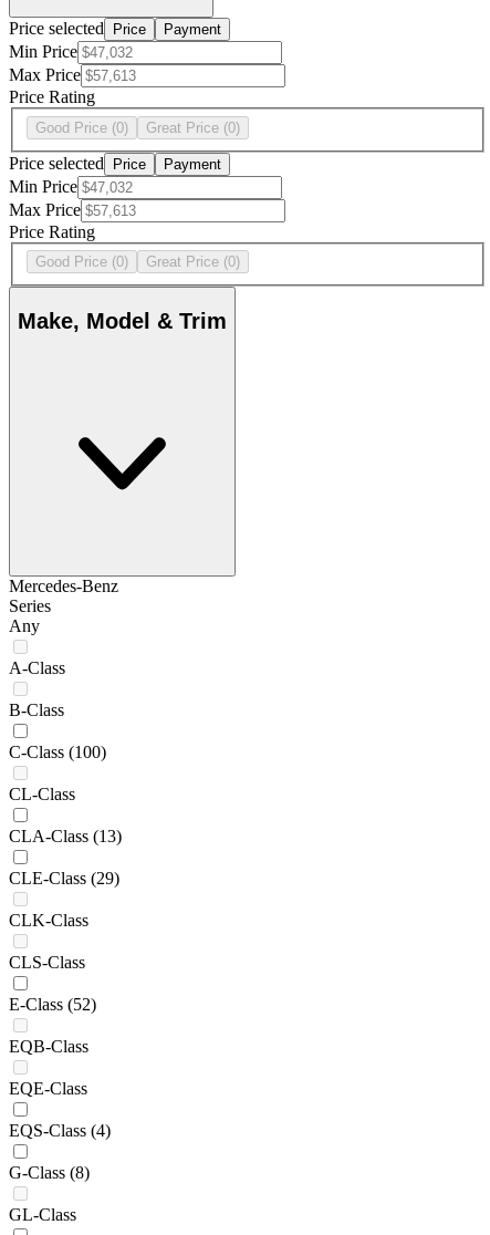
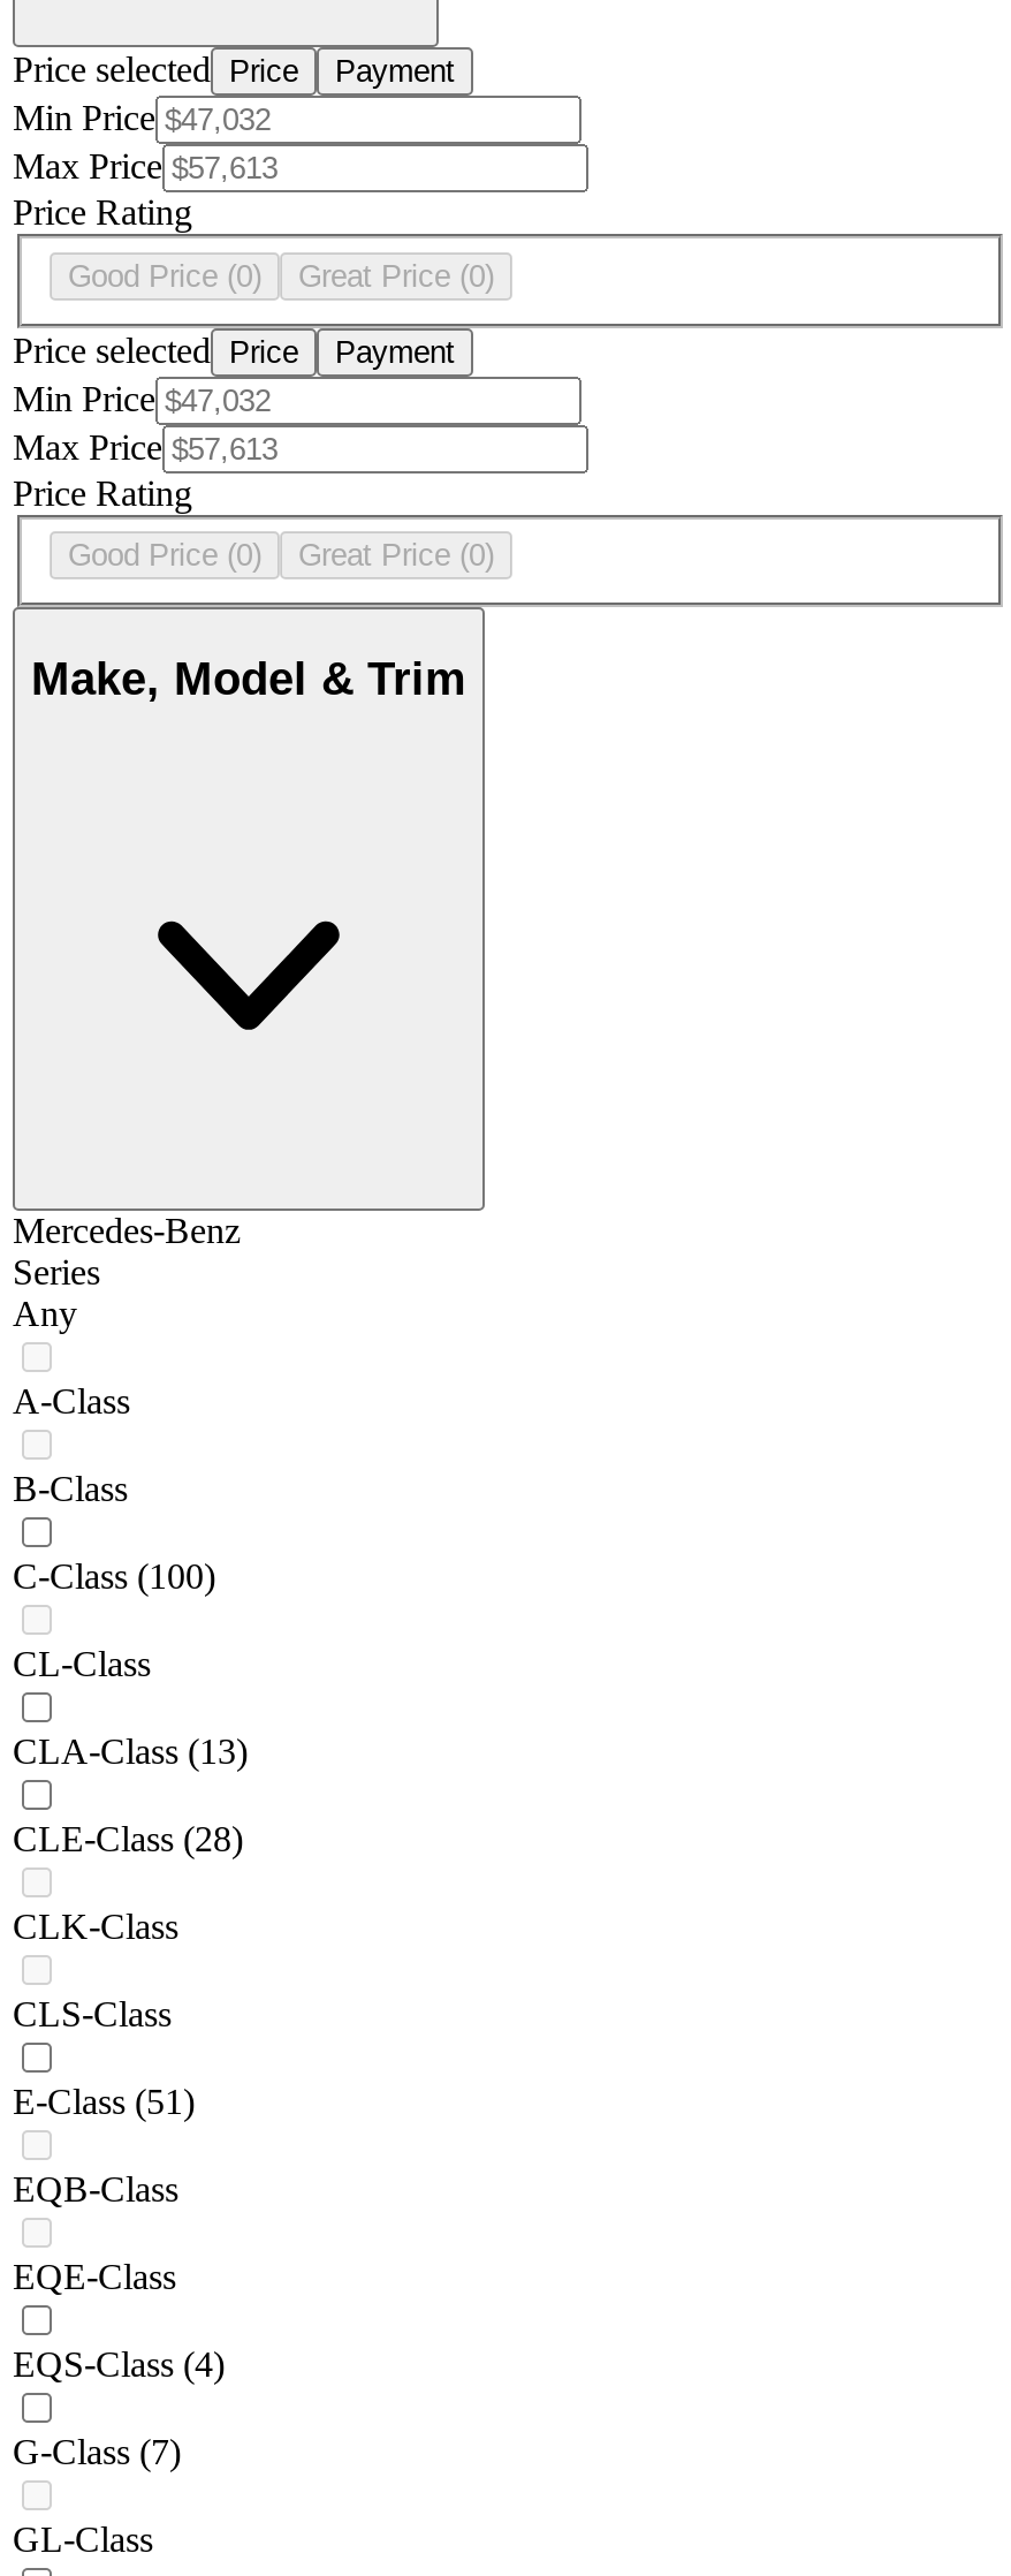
[9,869,119,888] CLE-Class (29) -> [13,1820,243,1859] CLE-Class (28)
[9,995,96,1014] E-Class (52) -> [13,2083,195,2122] E-Class (51)
[9,1164,90,1182] G-Class (8) -> [13,2433,181,2472] G-Class (7)

